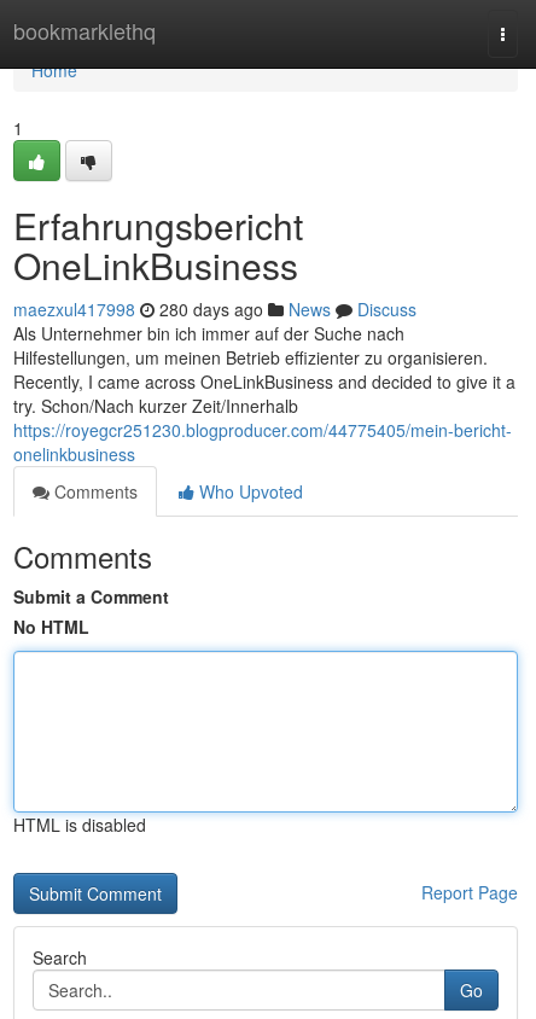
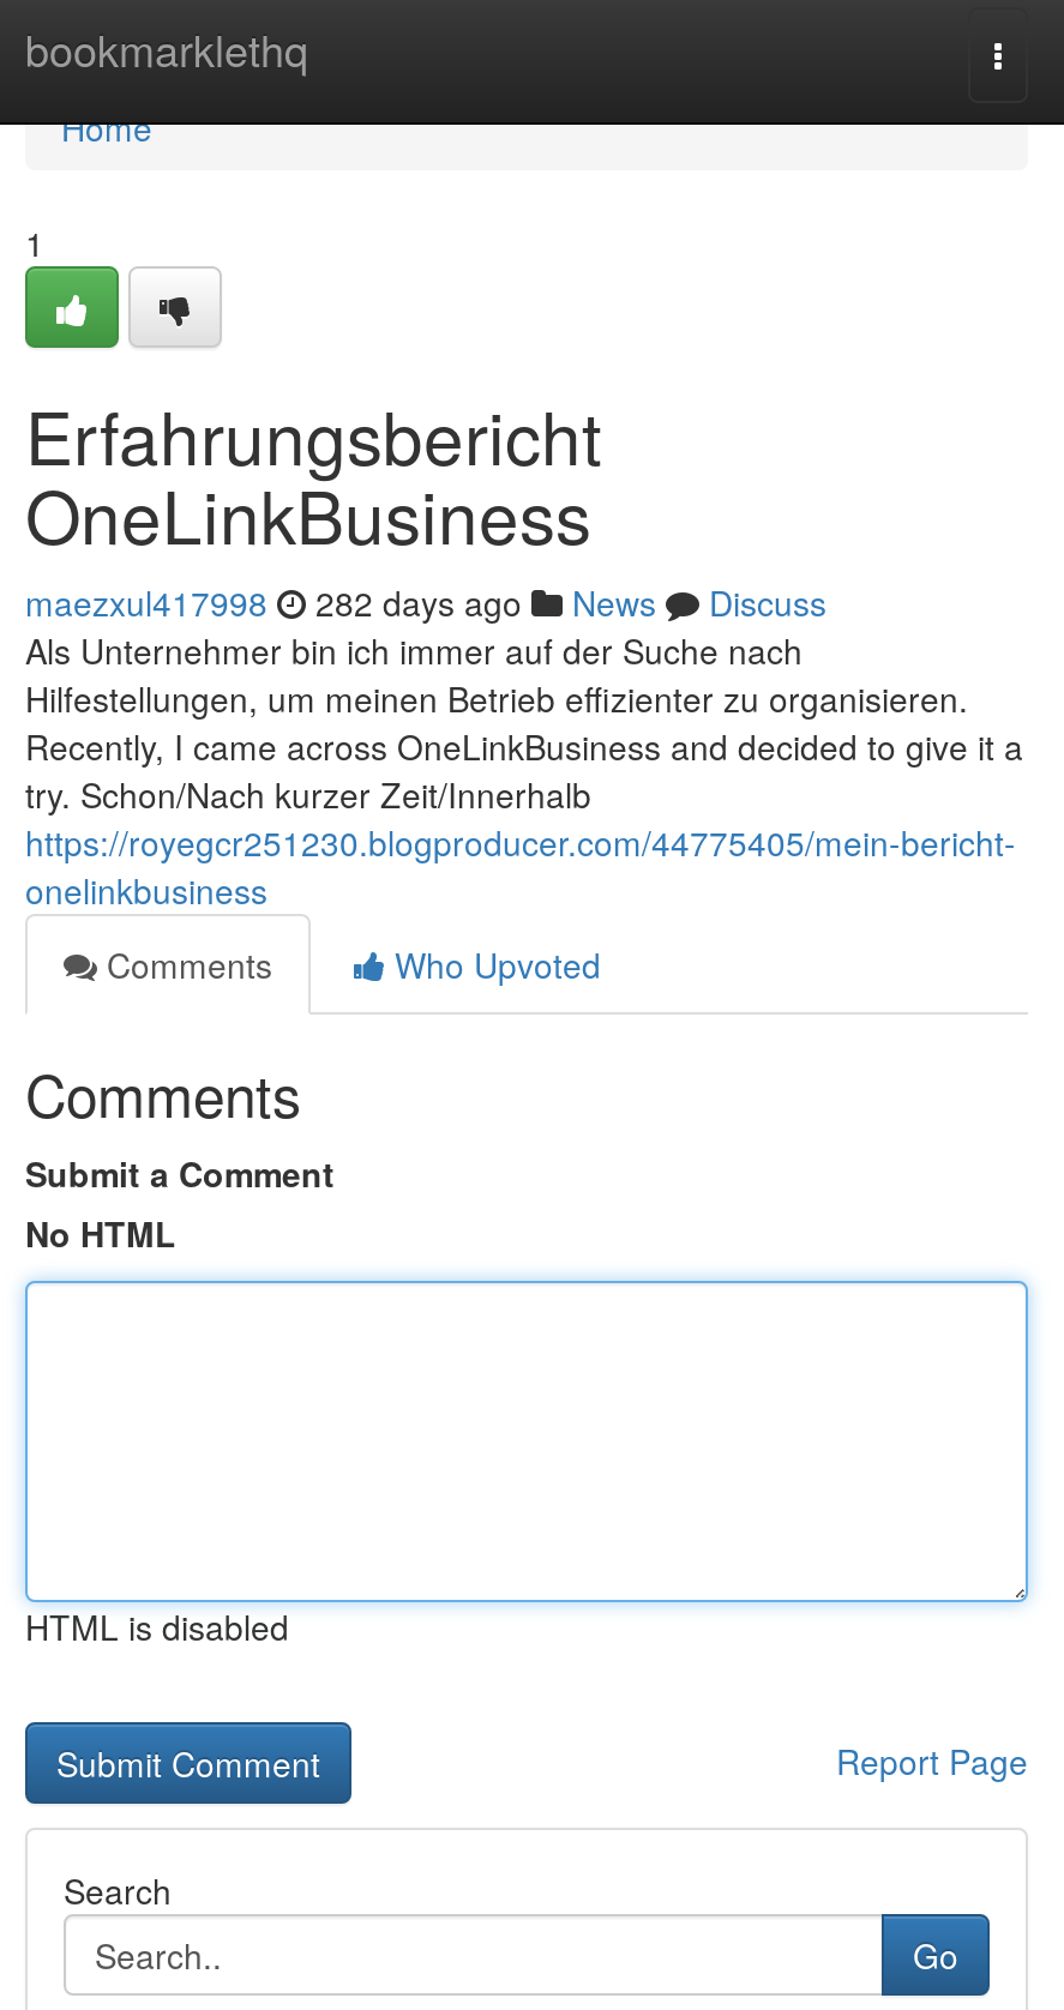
[13,297,416,321] maezxul417998 280 days ago News Discuss -> [25,578,826,626] maezxul417998 282 days ago News Discuss

